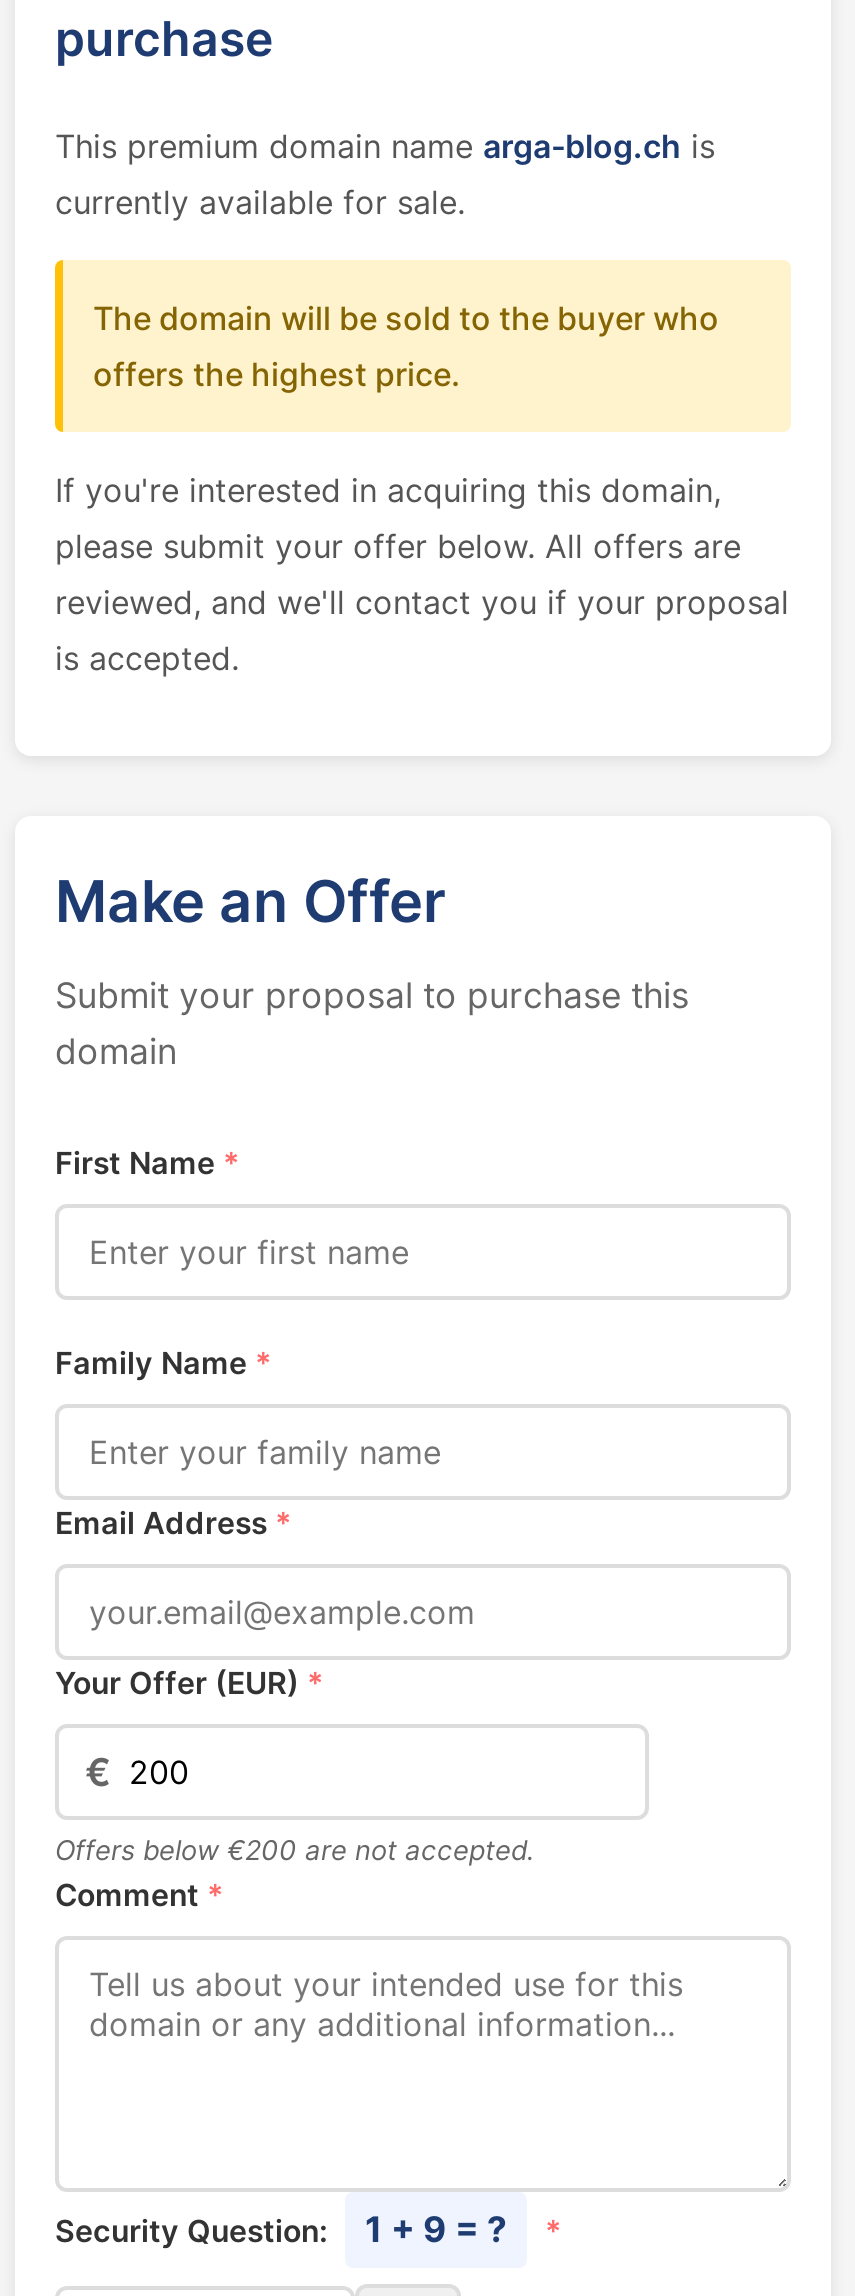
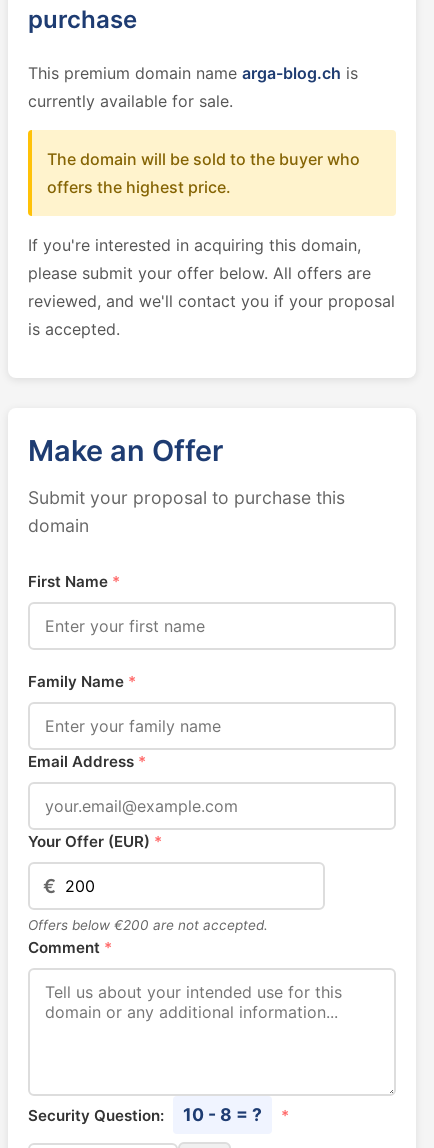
[365,2208,507,2250] 1 + 9 = ? -> [183,1104,262,1125] 10 - 8 = ?

